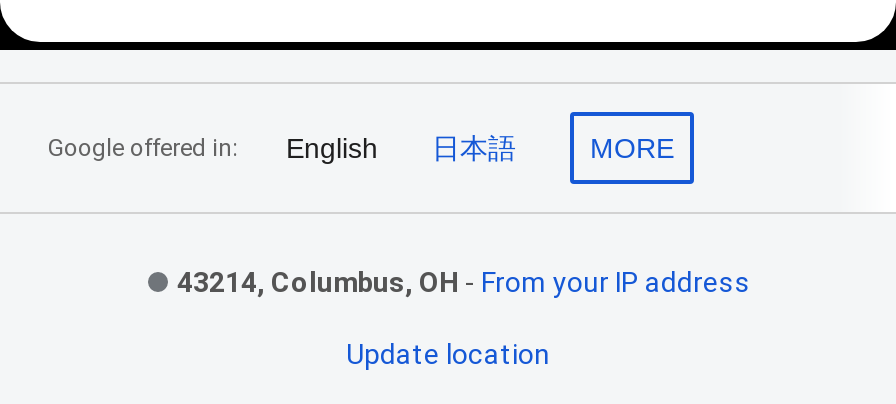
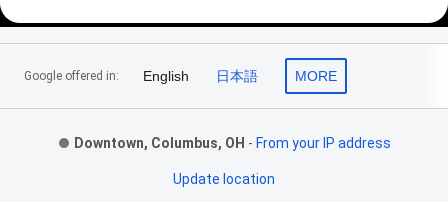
[177,266,751,298] 43214, Columbus, OH - From your IP address -> [73,135,390,151] Downtown, Columbus, OH - From your IP address

